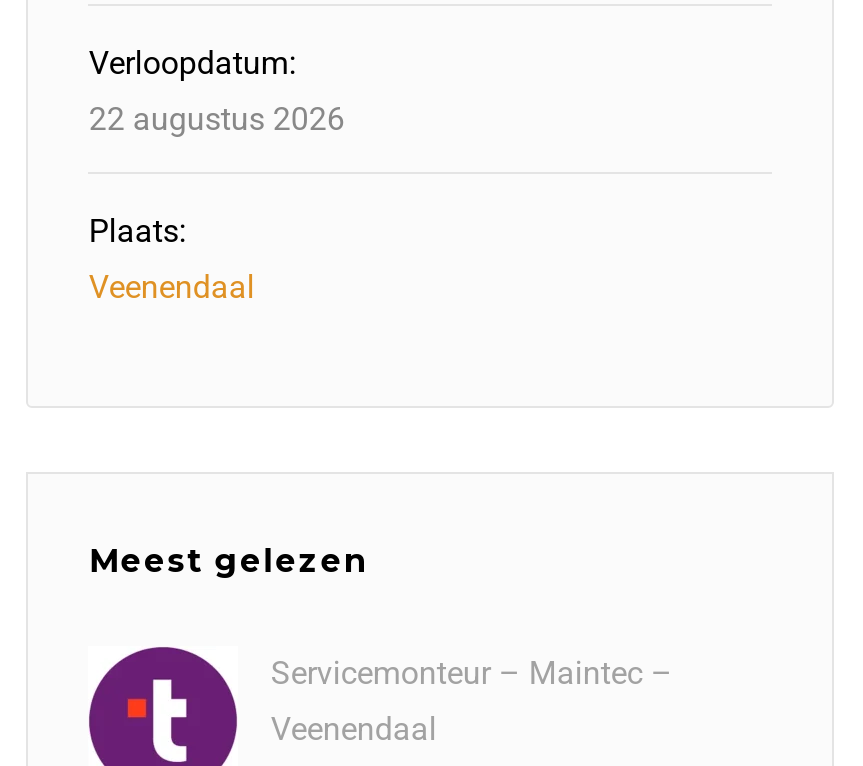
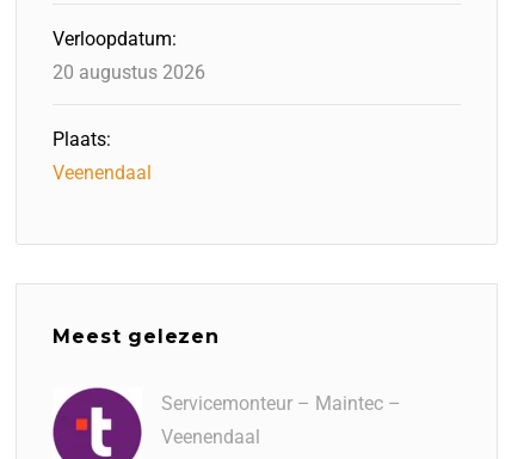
[89,100,345,138] 22 augustus 2026 -> [53,61,206,84] 20 augustus 2026

